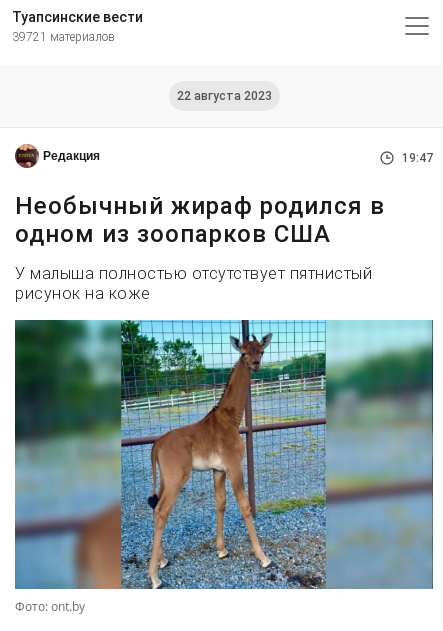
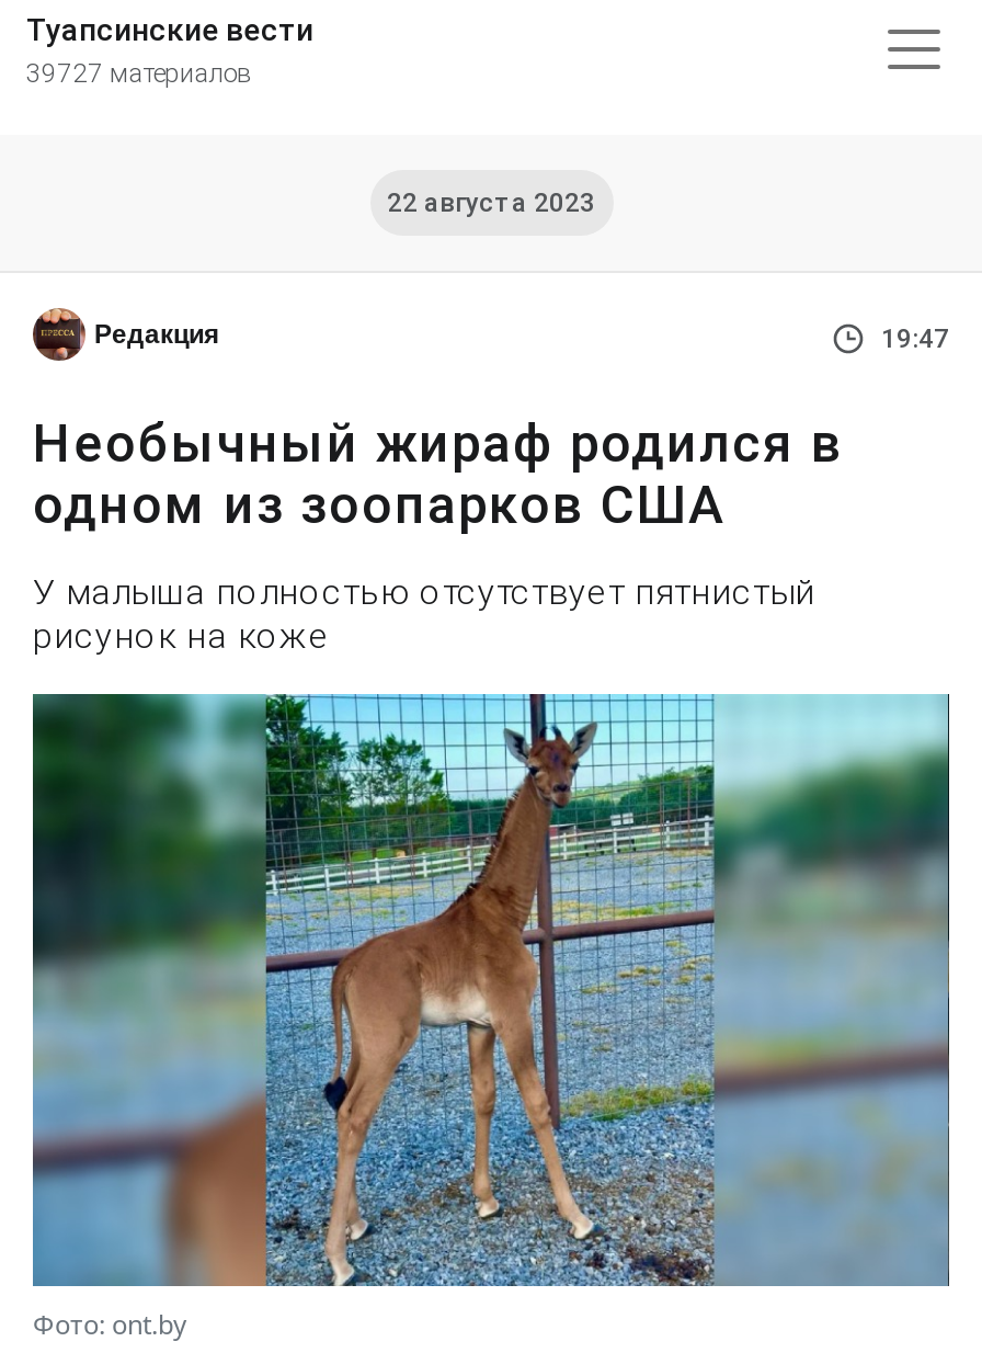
[12,30,115,44] 39721 материалов -> [26,58,252,89] 39727 материалов

